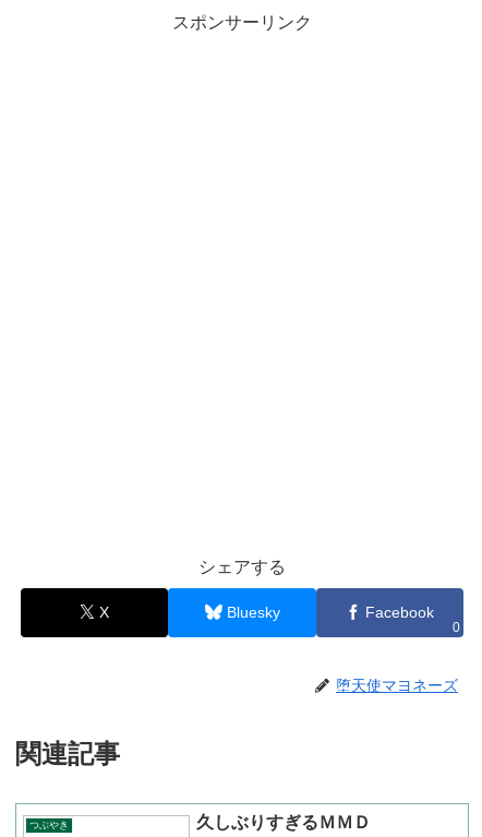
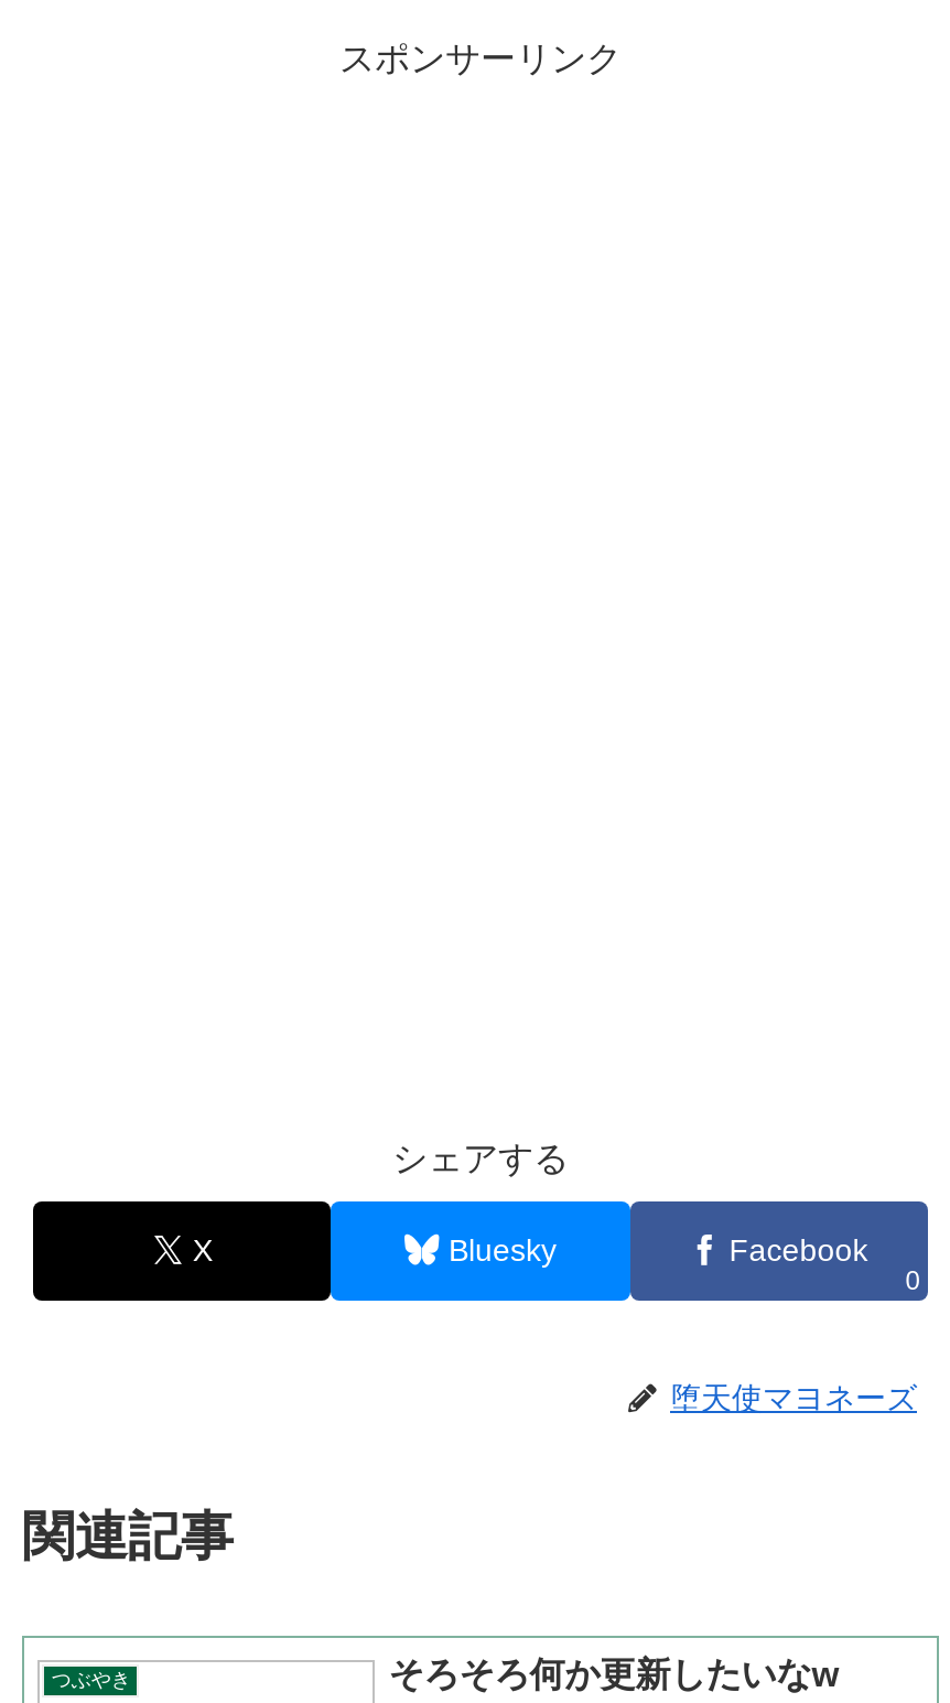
[197,813,371,831] 久しぶりすぎるＭＭＤ -> [388,1655,838,1692] そろそろ何か更新したいなw

